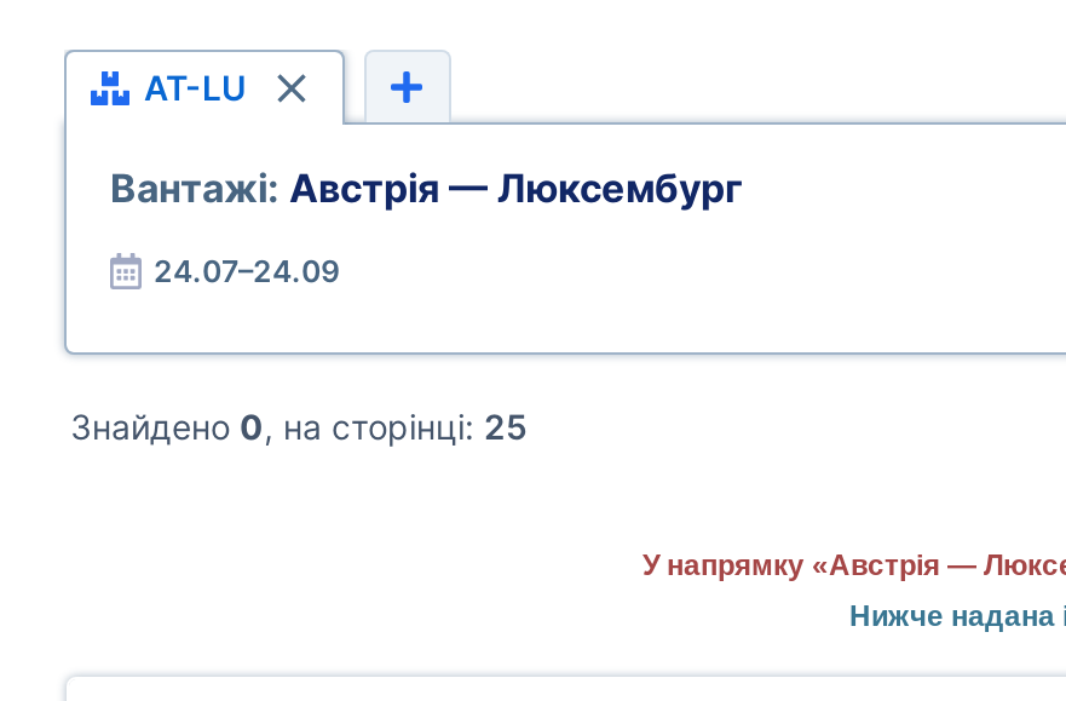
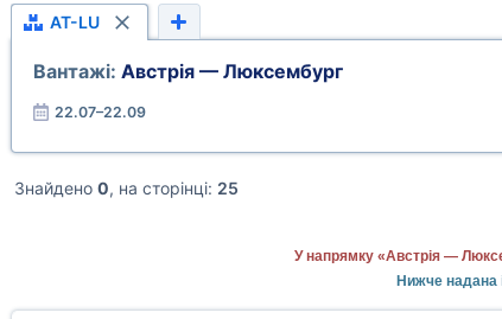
[154,253,340,289] 24.07–24.09 -> [55,103,146,121] 22.07–22.09

